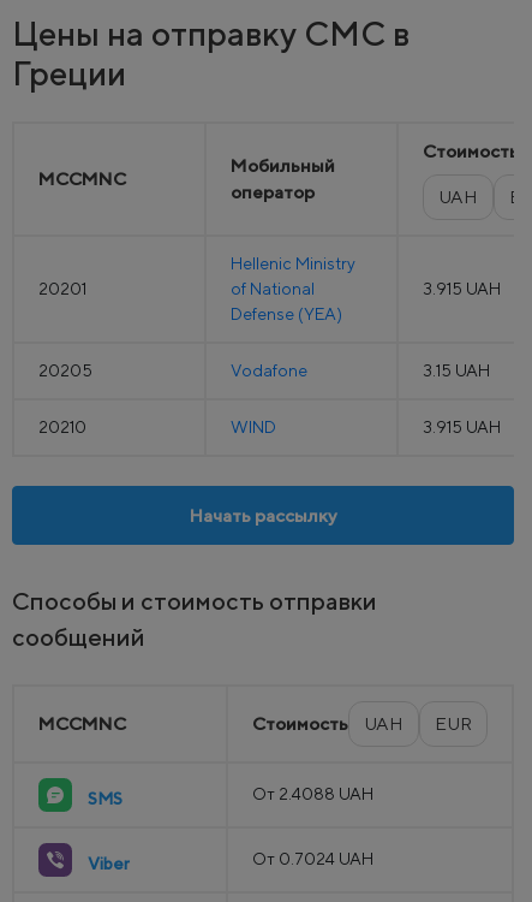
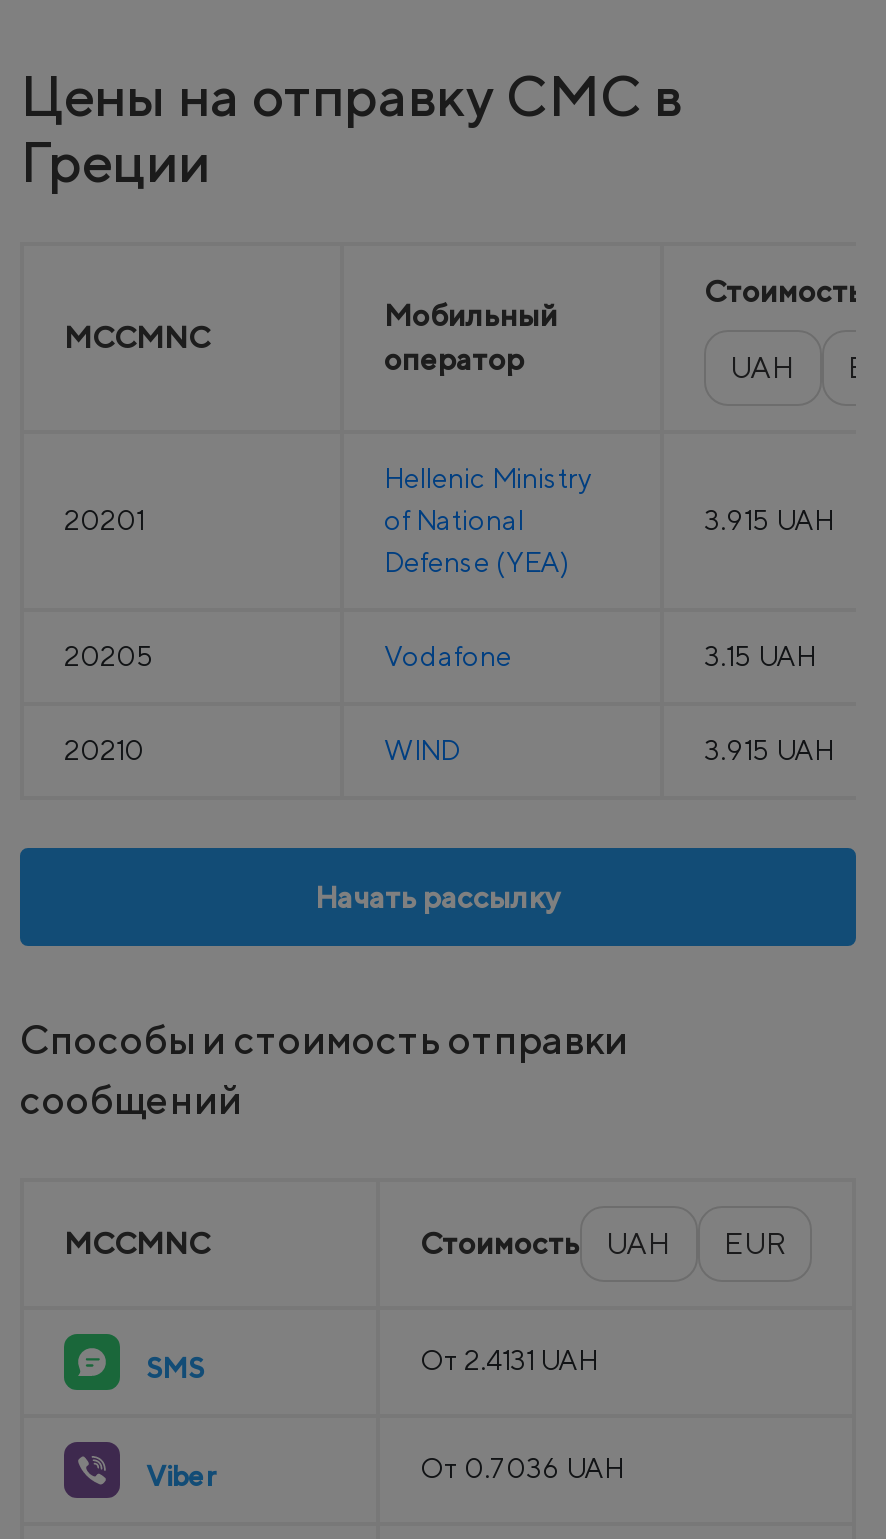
[252,784,373,803] От 2.4088 UAH -> [420,1343,598,1375] От 2.4131 UAH
[252,849,373,868] От 0.7024 UAH -> [420,1451,624,1483] От 0.7036 UAH

